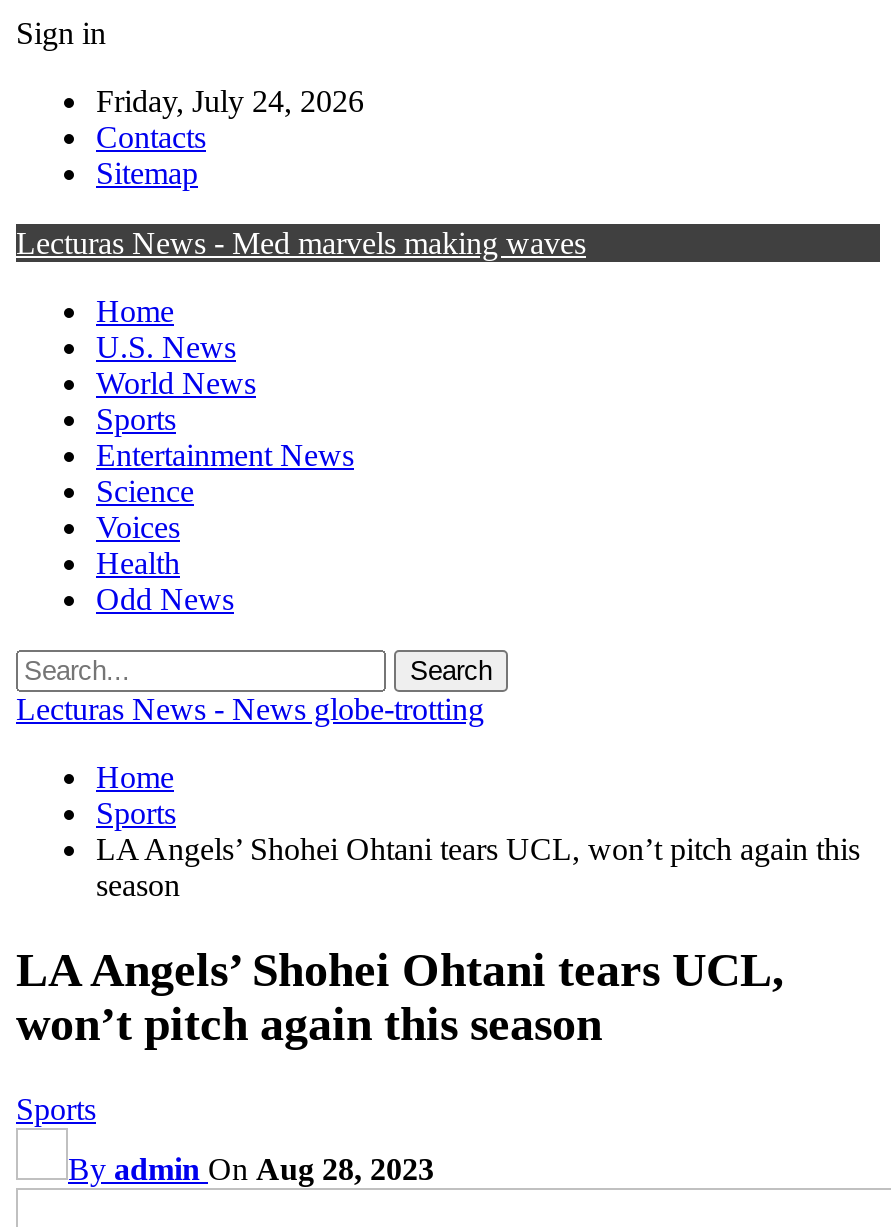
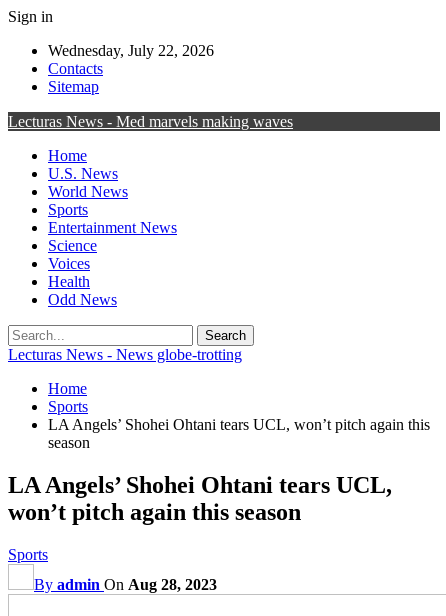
[96,84,364,118] Friday, July 24, 2026 -> [48,42,214,59] Wednesday, July 22, 2026

